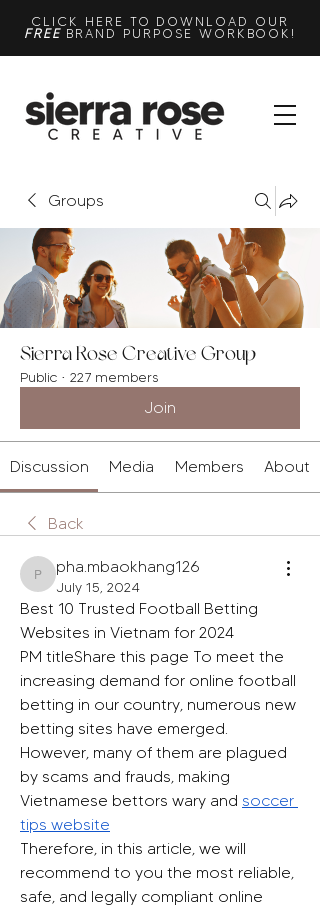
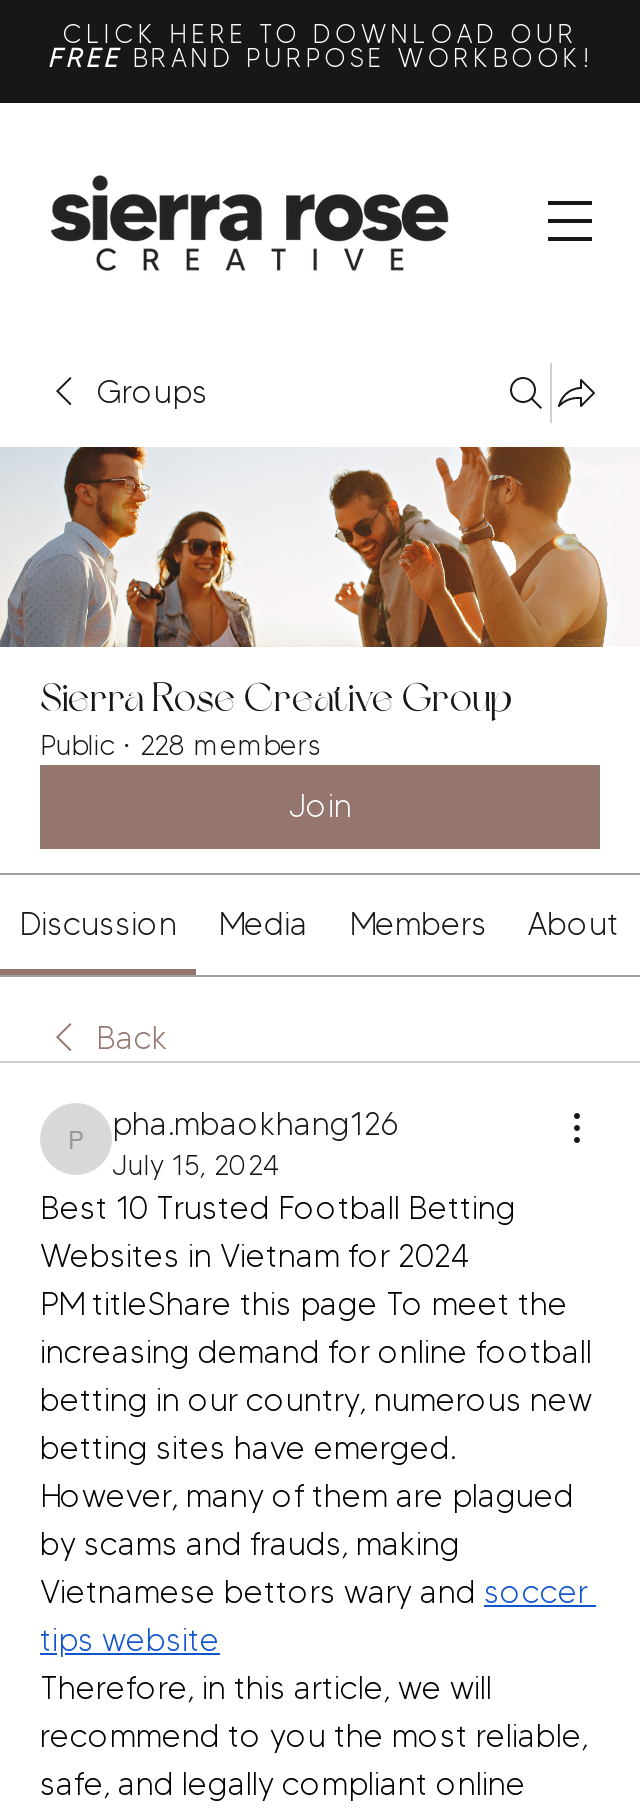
[20,369,158,386] Public · 227 members -> [40,729,320,763] Public · 228 members

